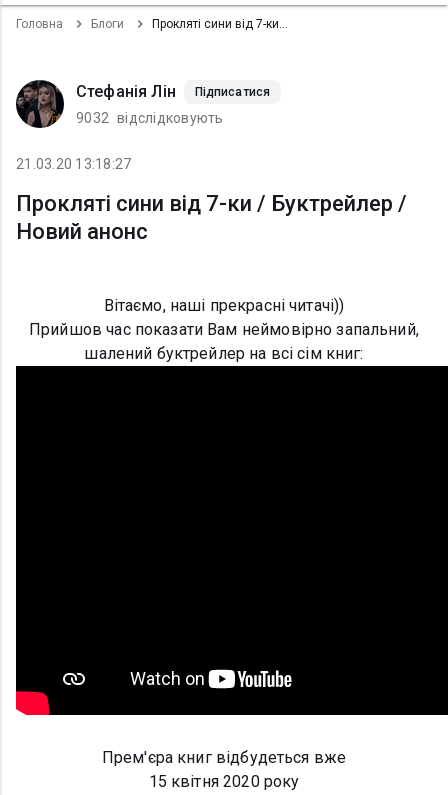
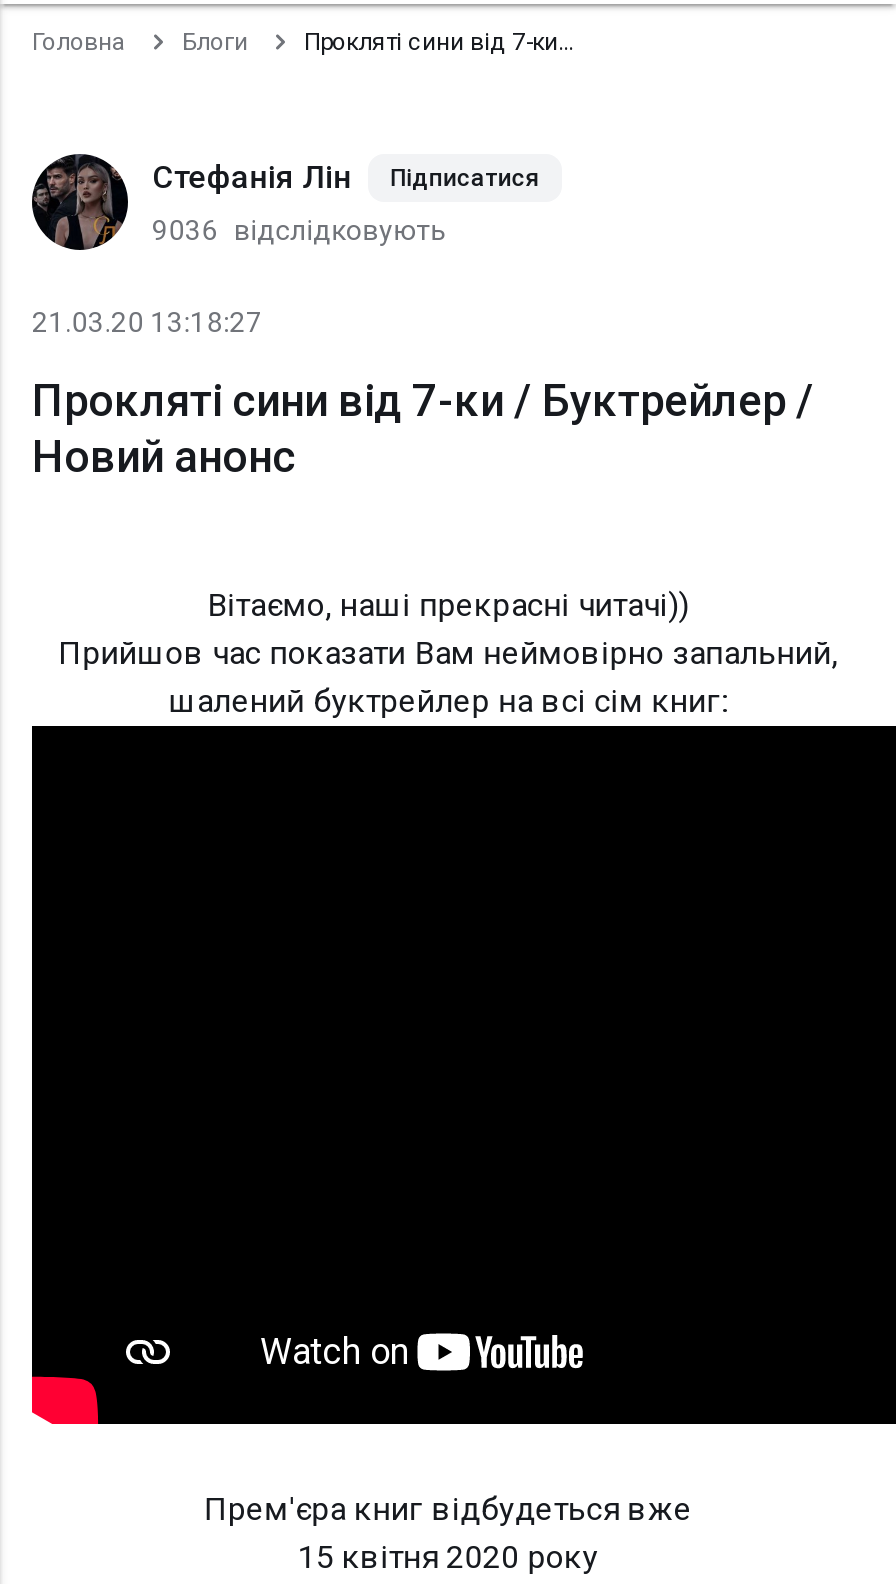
[76,110,223,126] 9032 відслідковують -> [152,214,447,246] 9036 відслідковують

